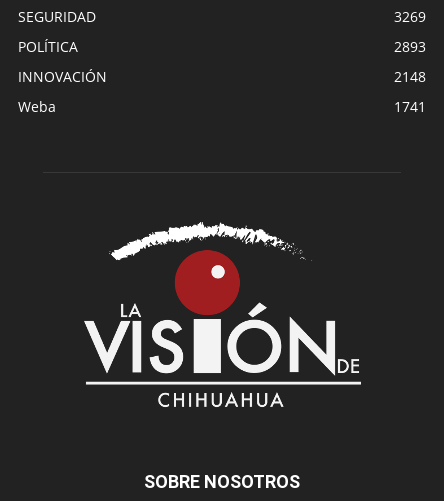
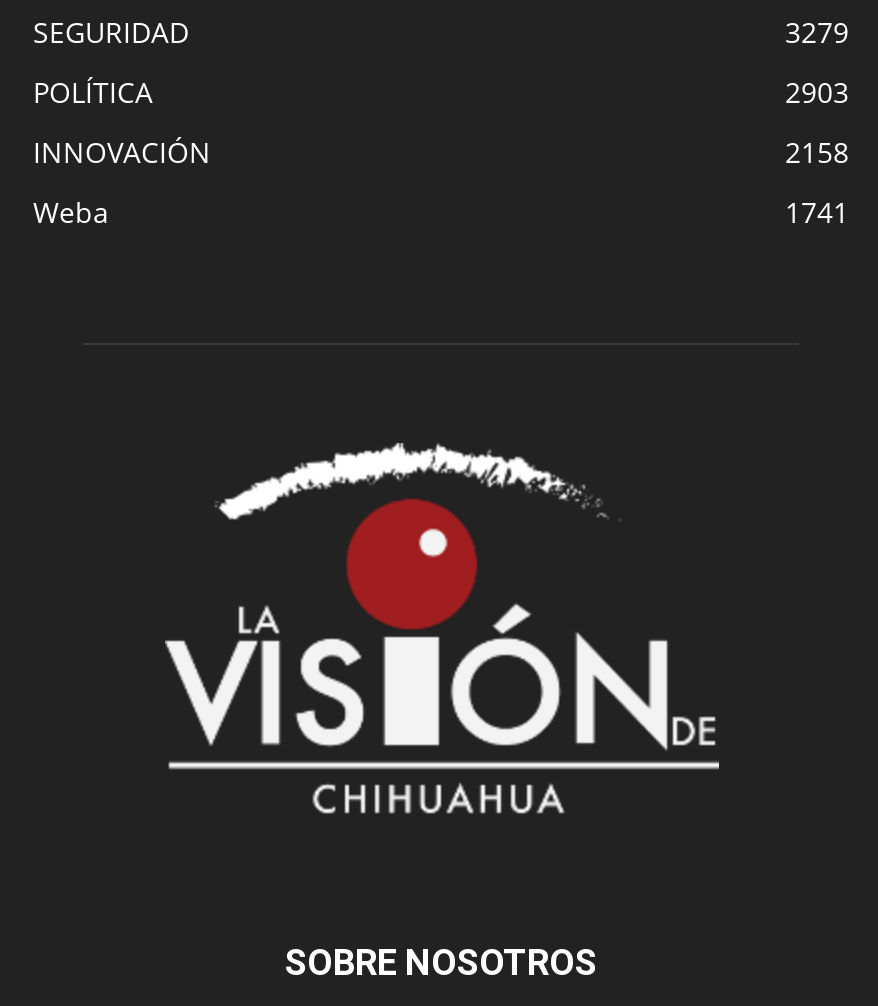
[394,7,426,26] 3269 -> [785,13,849,51] 3279
[394,37,426,56] 2893 -> [785,73,849,111] 2903
[394,67,426,86] 2148 -> [785,133,849,171] 2158

